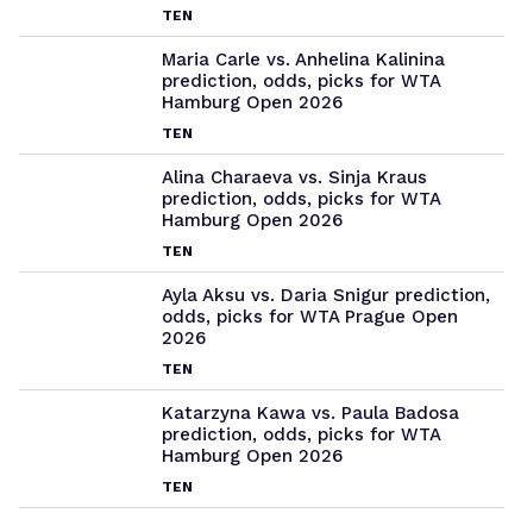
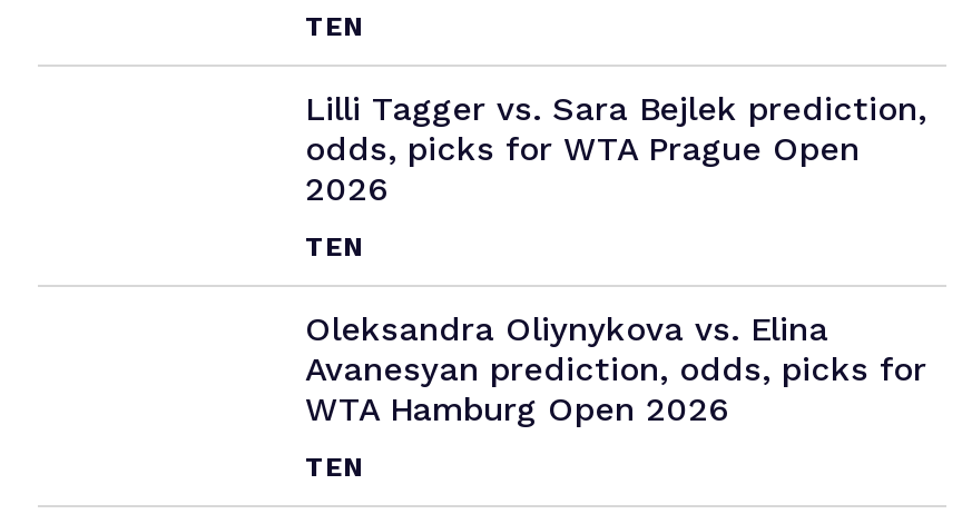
[162,49,490,306] Maria Carle vs. Anhelina Kalinina | prediction, odds, picks for WTA | Hamburg Open 2026 | TEN | Alina Charaeva vs. Sinja Kraus | prediction, odds, picks for WTA | Hamburg Open 2026 | TEN | Ayla Aksu vs. Daria Snigur prediction, -> [305,89,926,129] Lilli Tagger vs. Sara Bejlek prediction,
[162,402,459,467] Katarzyna Kawa vs. Paula Badosa | prediction, odds, picks for WTA | Hamburg Open 2026 -> [305,309,926,429] Oleksandra Oliynykova vs. Elina | Avanesyan prediction, odds, picks for | WTA Hamburg Open 2026

